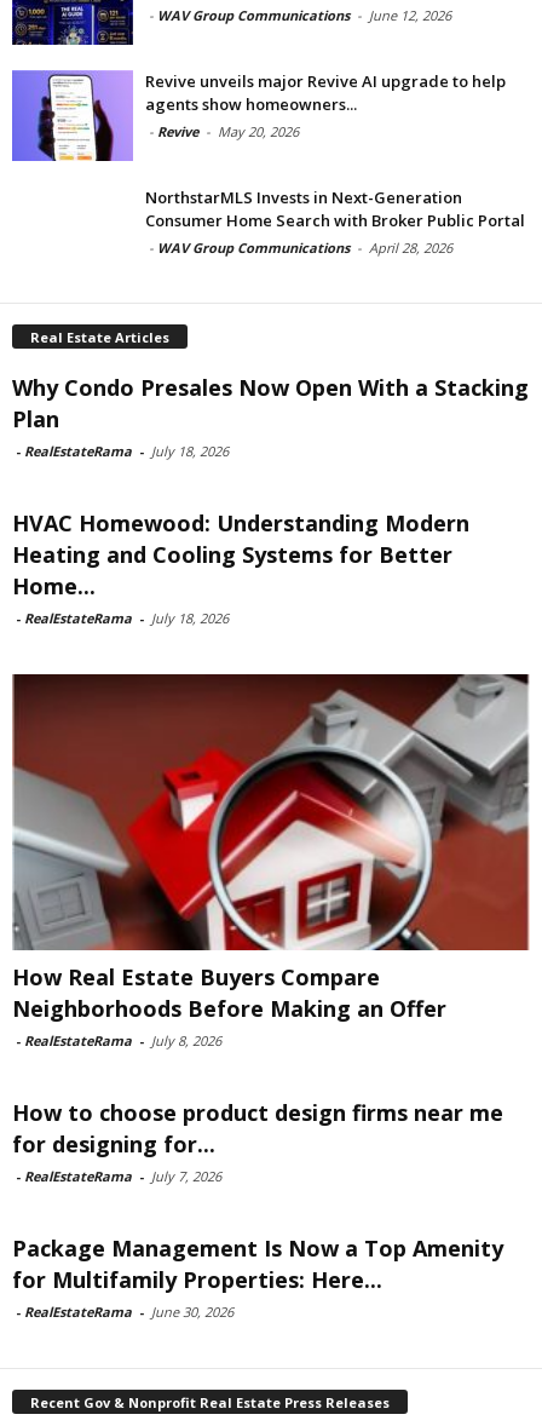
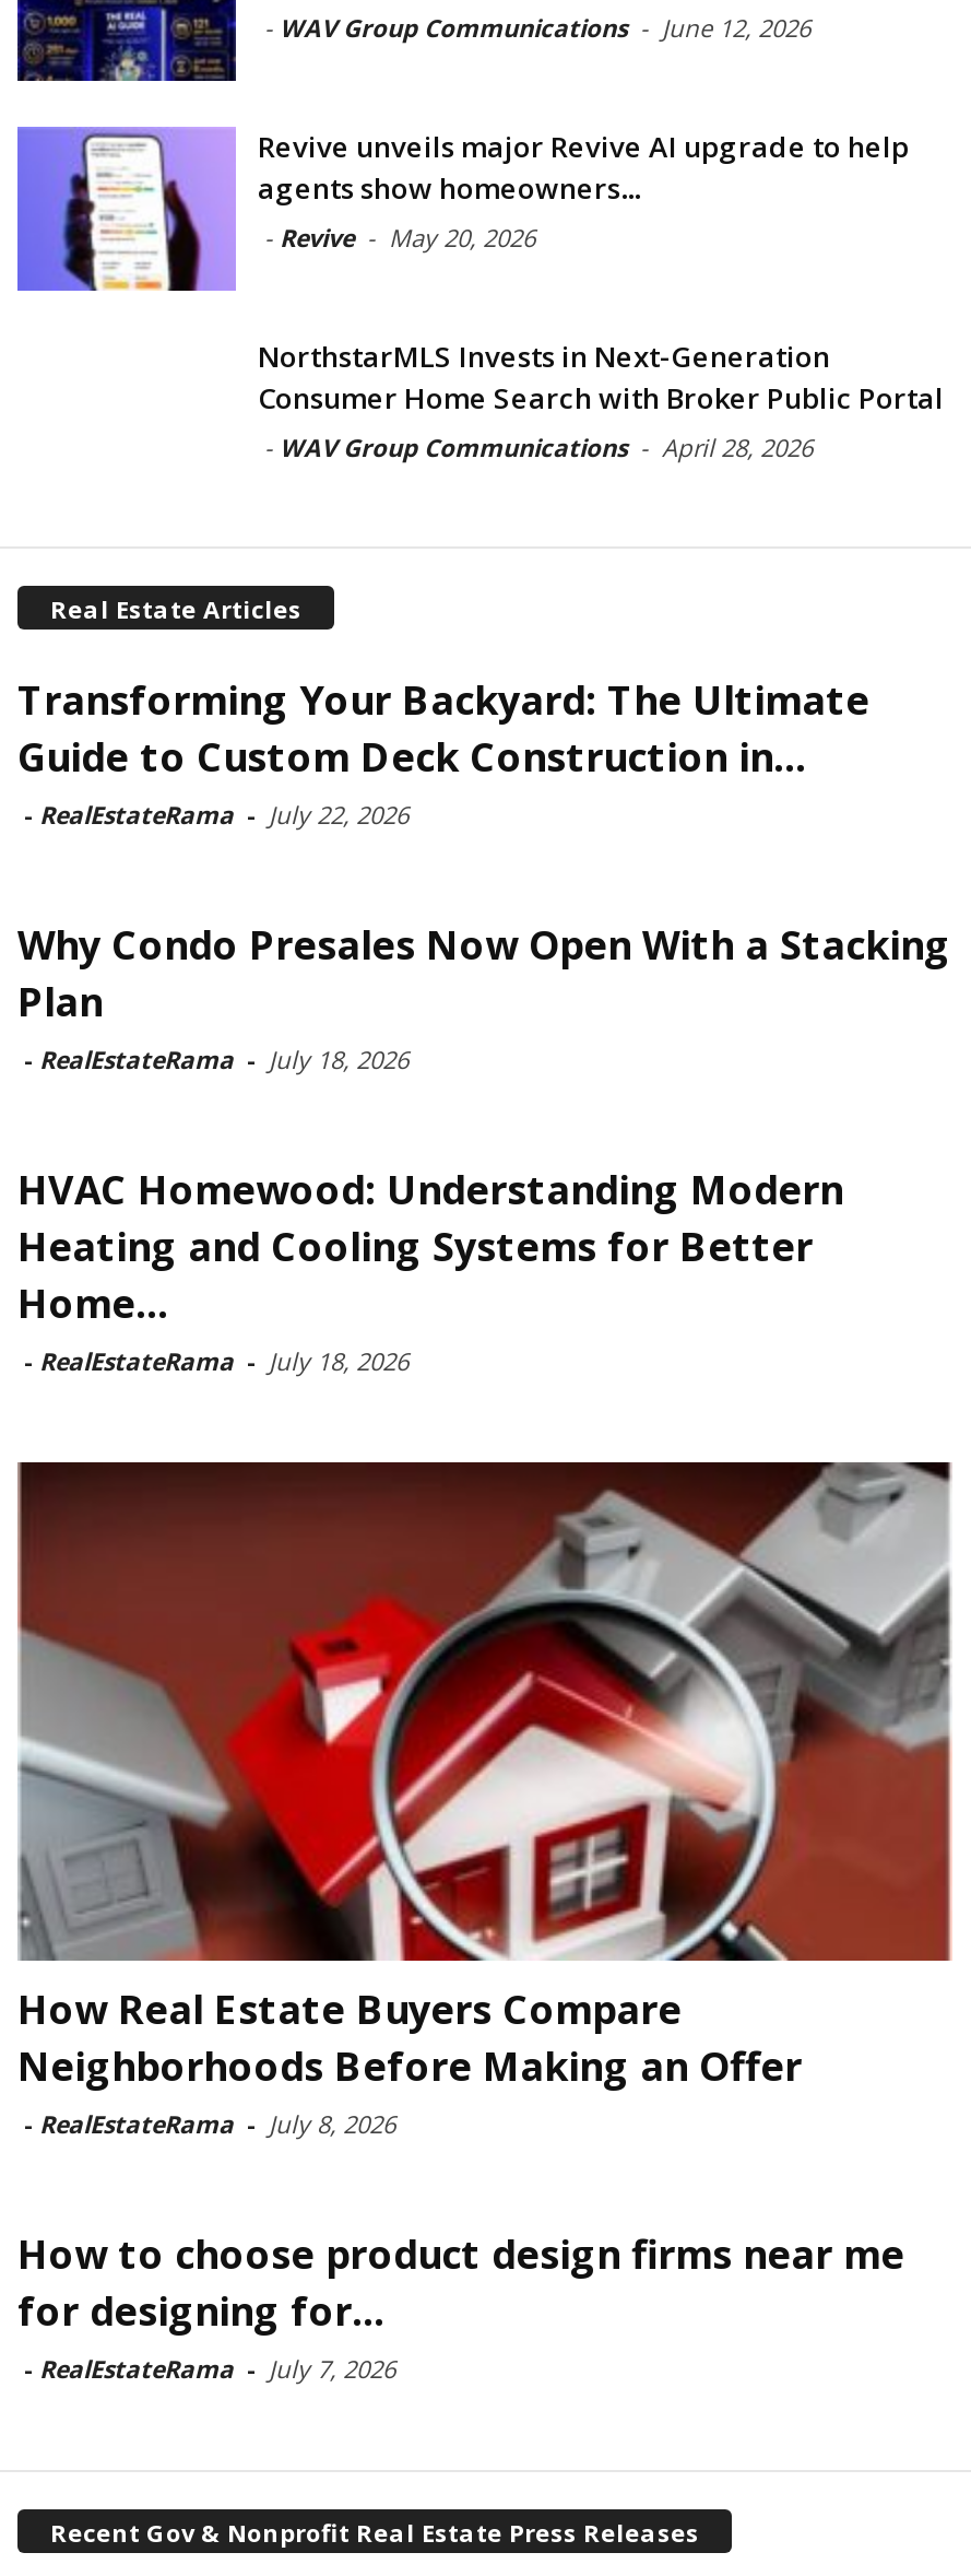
none -> [17,673,869,830] Transforming Your Backyard: The Ultimate | Guide to Custom Deck Construction in... | - RealEstateRama - July 22, 2026
moved [11,373,531,1185] -> [15,918,955,2385]: [image] | Why Condo Presales Now Open With a Stacking | Plan | ... | for designing for... | - RealEstateRama - July 7, 2026
[12,1234,503,1321] Package Management Is Now a Top Amenity | for Multifamily Properties: Here... | - RealEstateRama - June 30, 2026 -> none

